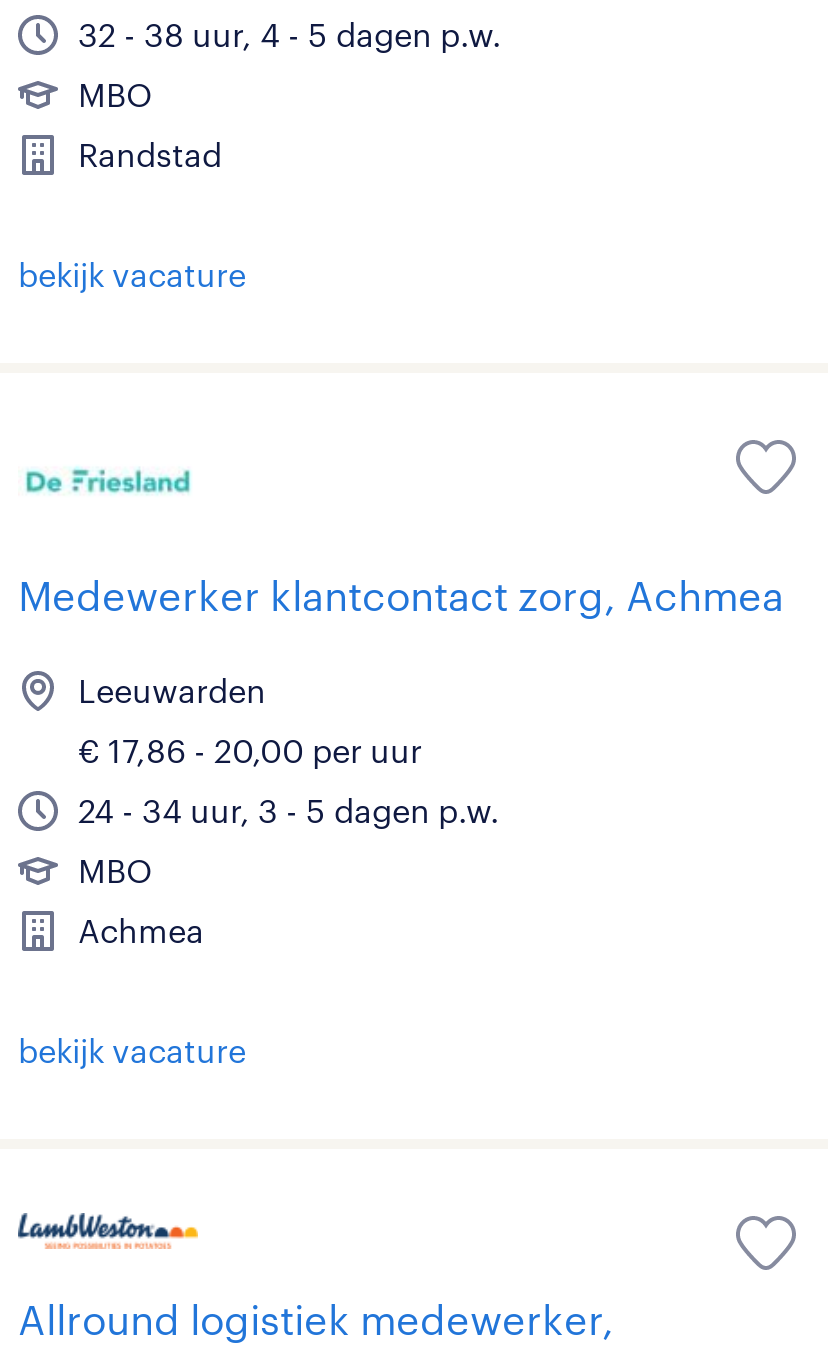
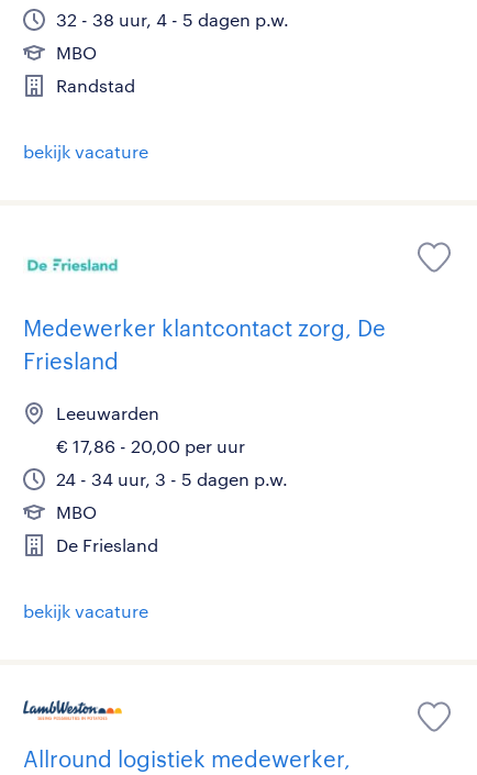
[18,570,784,618] Medewerker klantcontact zorg, Achmea -> [23,314,386,373] Medewerker klantcontact zorg, De | Friesland
[78,910,204,948] Achmea -> [56,534,158,555] De Friesland

